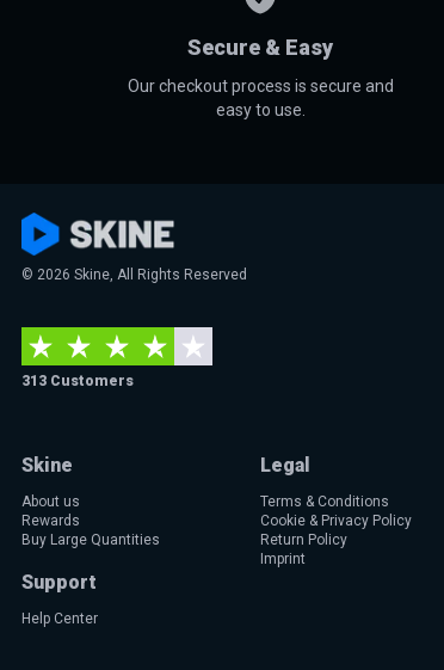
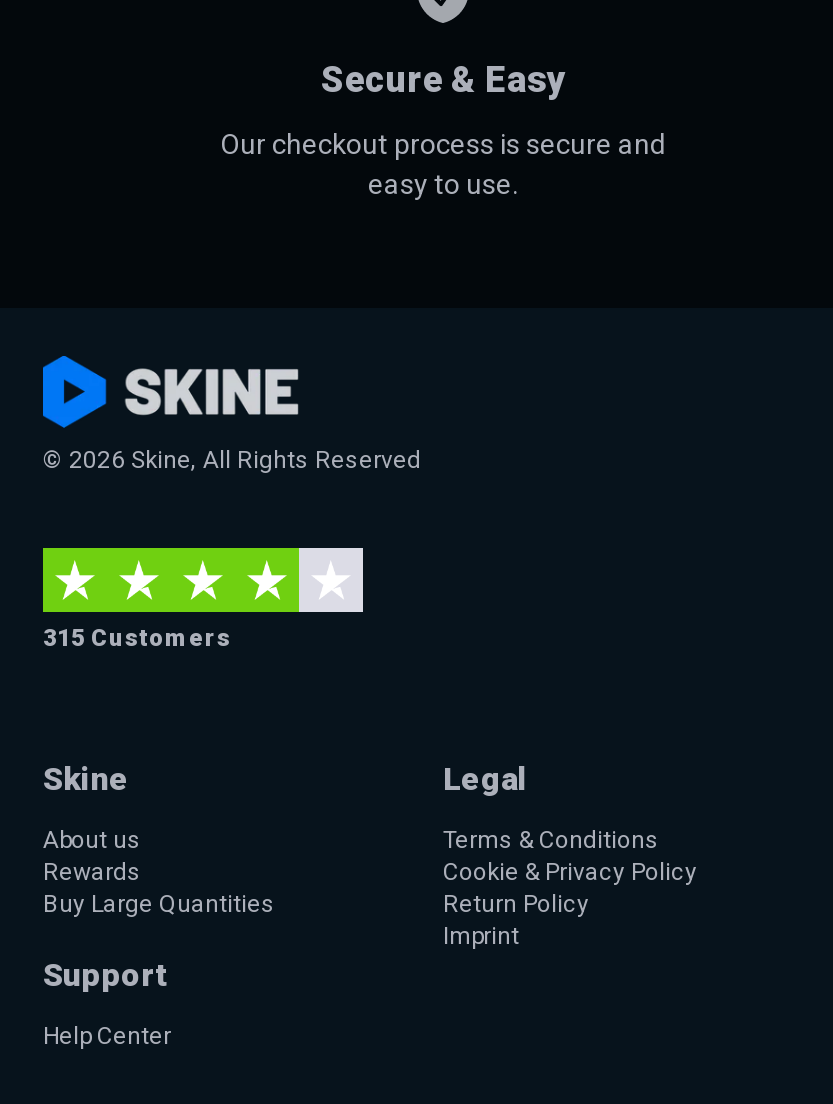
[21,373,134,389] 313 Customers -> [43,624,231,652] 315 Customers

